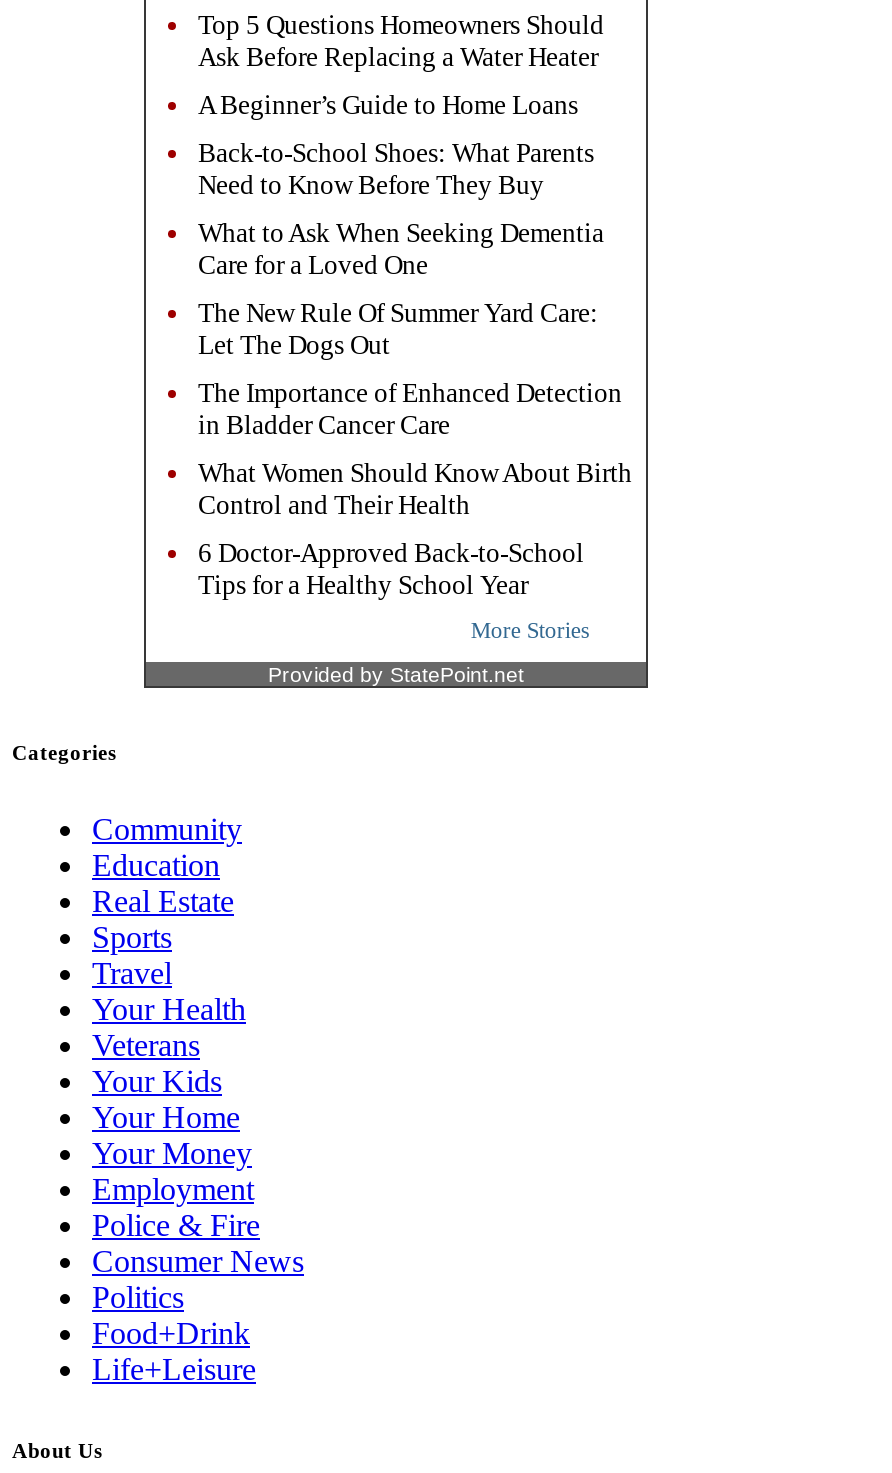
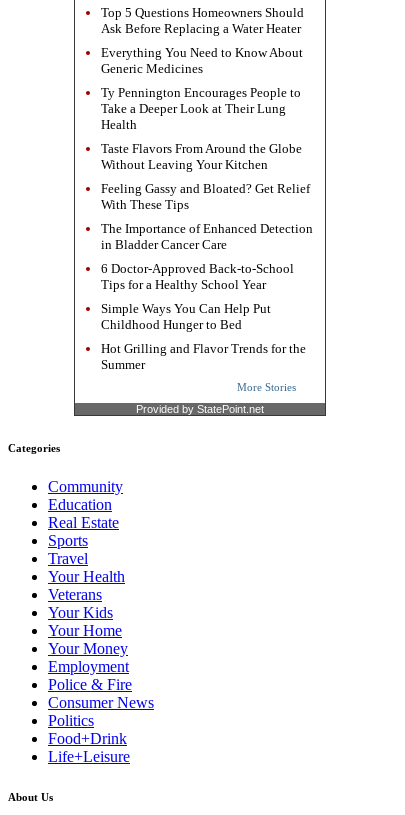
[198,89,578,119] A Beginner’s Guide to Home Loans -> [101,44,303,75] Everything You Need to Know About | Generic Medicines
[198,137,594,199] Back-to-School Shoes: What Parents | Need to Know Before They Buy -> [101,84,301,131] Ty Pennington Encourages People to | Take a Deeper Look at Their Lung | Health
[198,217,604,279] What to Ask When Seeking Dementia | Care for a Loved One -> [101,140,302,171] Taste Flavors From Around the Globe | Without Leaving Your Kitchen
[198,297,598,359] The New Rule Of Summer Yard Care: | Let The Dogs Out -> [101,180,310,211] Feeling Gassy and Bloated? Get Relief | With These Tips
[198,457,632,519] What Women Should Know About Birth | Control and Their Health -> none
none -> [101,300,306,371] Simple Ways You Can Help Put | Childhood Hunger to Bed | Hot Grilling and Flavor Trends for the | Summer

